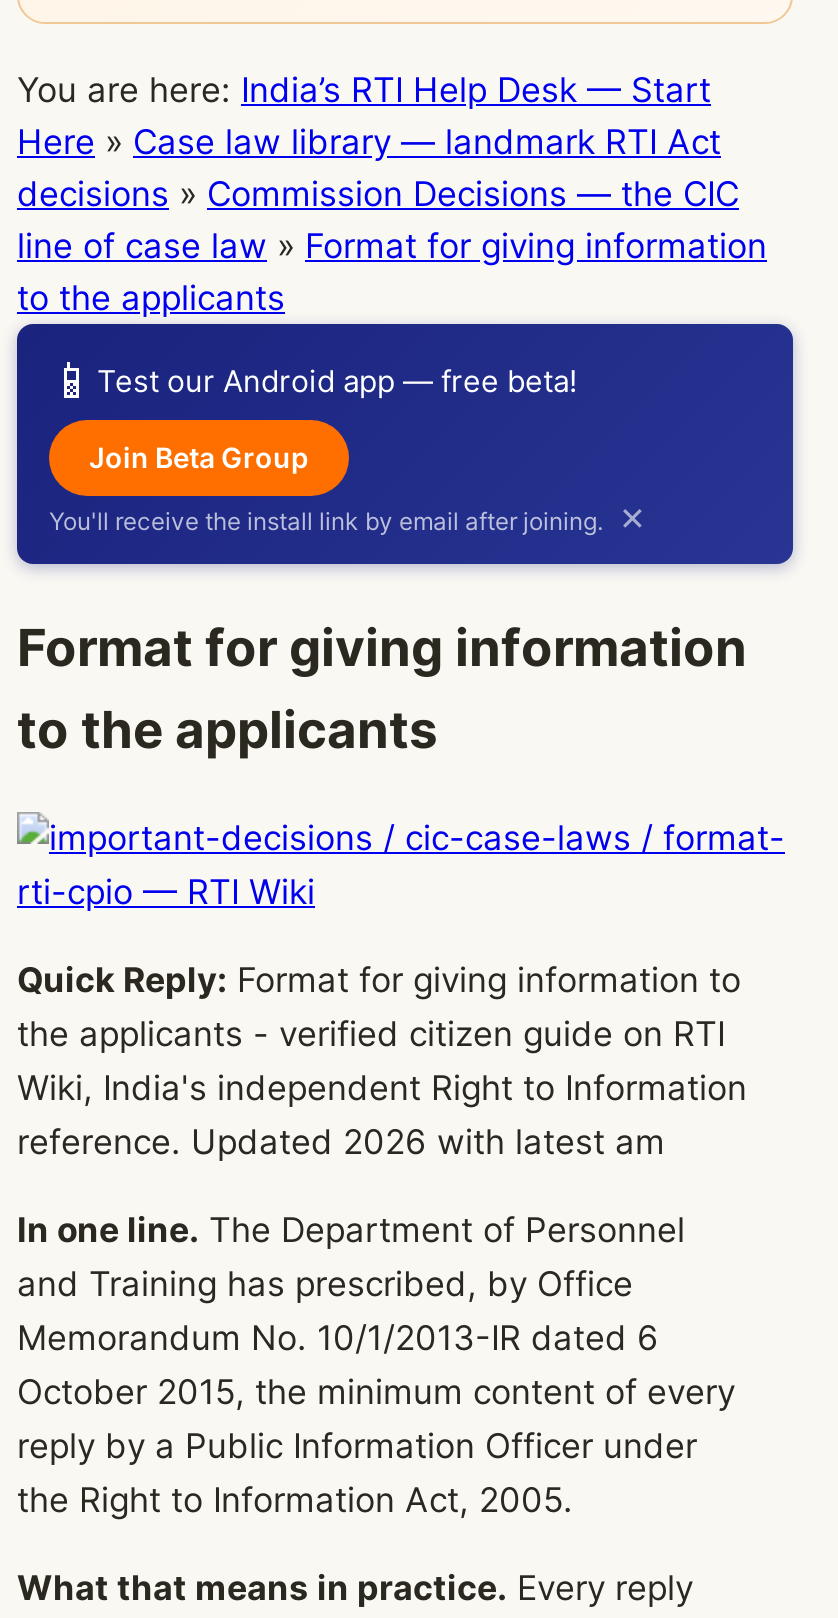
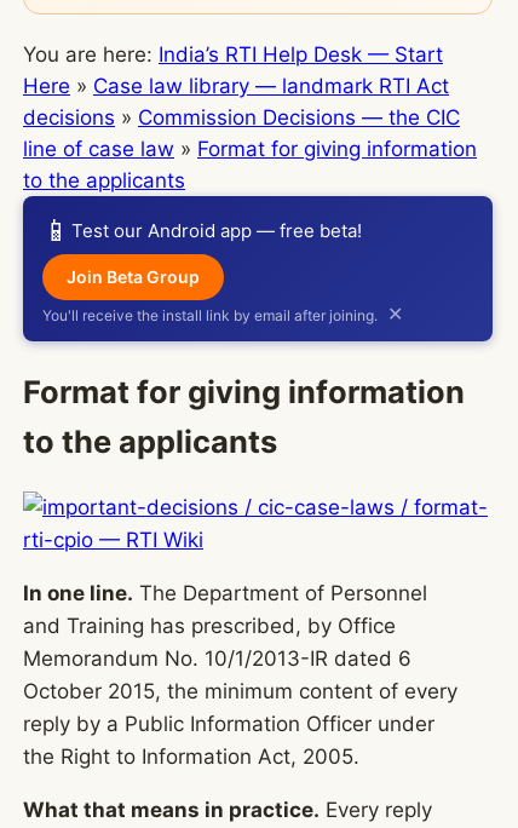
[17,961,747,1163] Quick Reply: Format for giving information to | the applicants - verified citizen guide on RTI | Wiki, India's independent Right to Information | reference. Updated 2026 with latest am -> none

